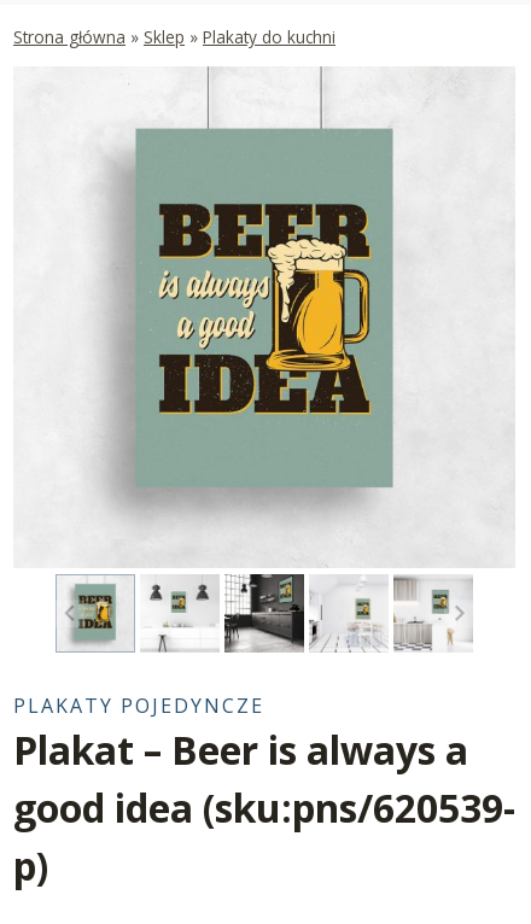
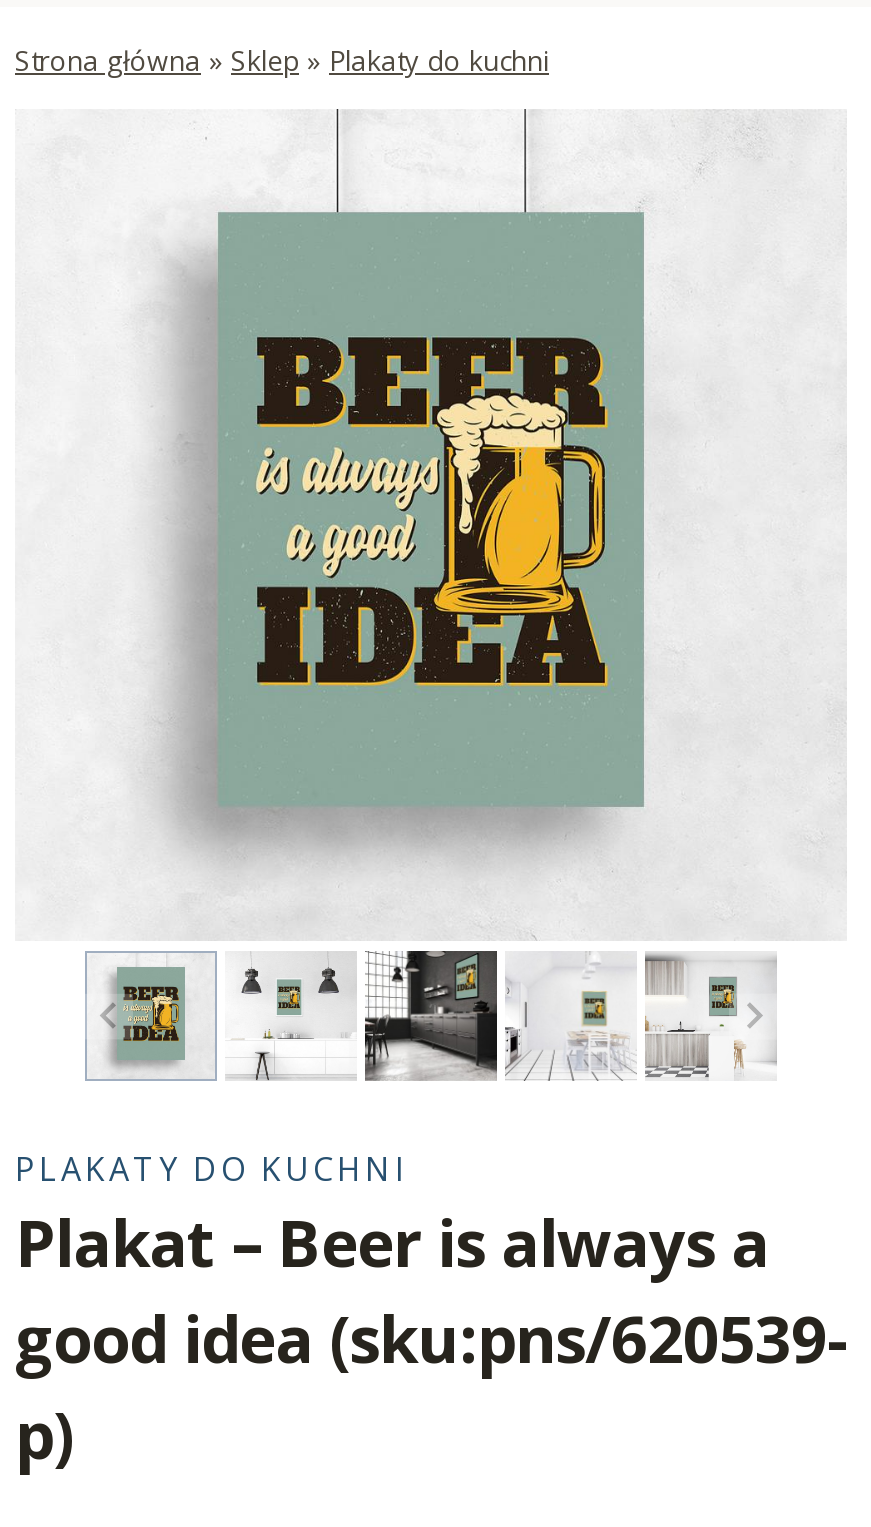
[13,693,264,719] PLAKATY POJEDYNCZE -> [15,1148,409,1192] PLAKATY DO KUCHNI

